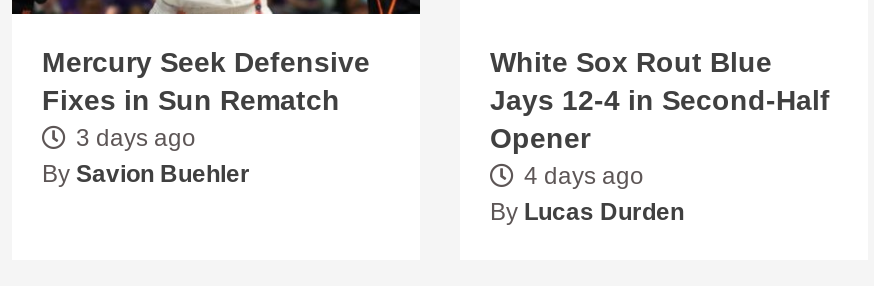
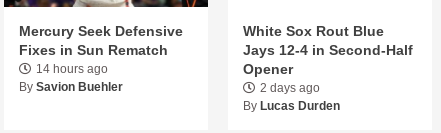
[76,123,196,151] 3 days ago -> [36,62,108,76] 14 hours ago
[524,161,644,189] 4 days ago -> [260,81,320,95] 2 days ago

